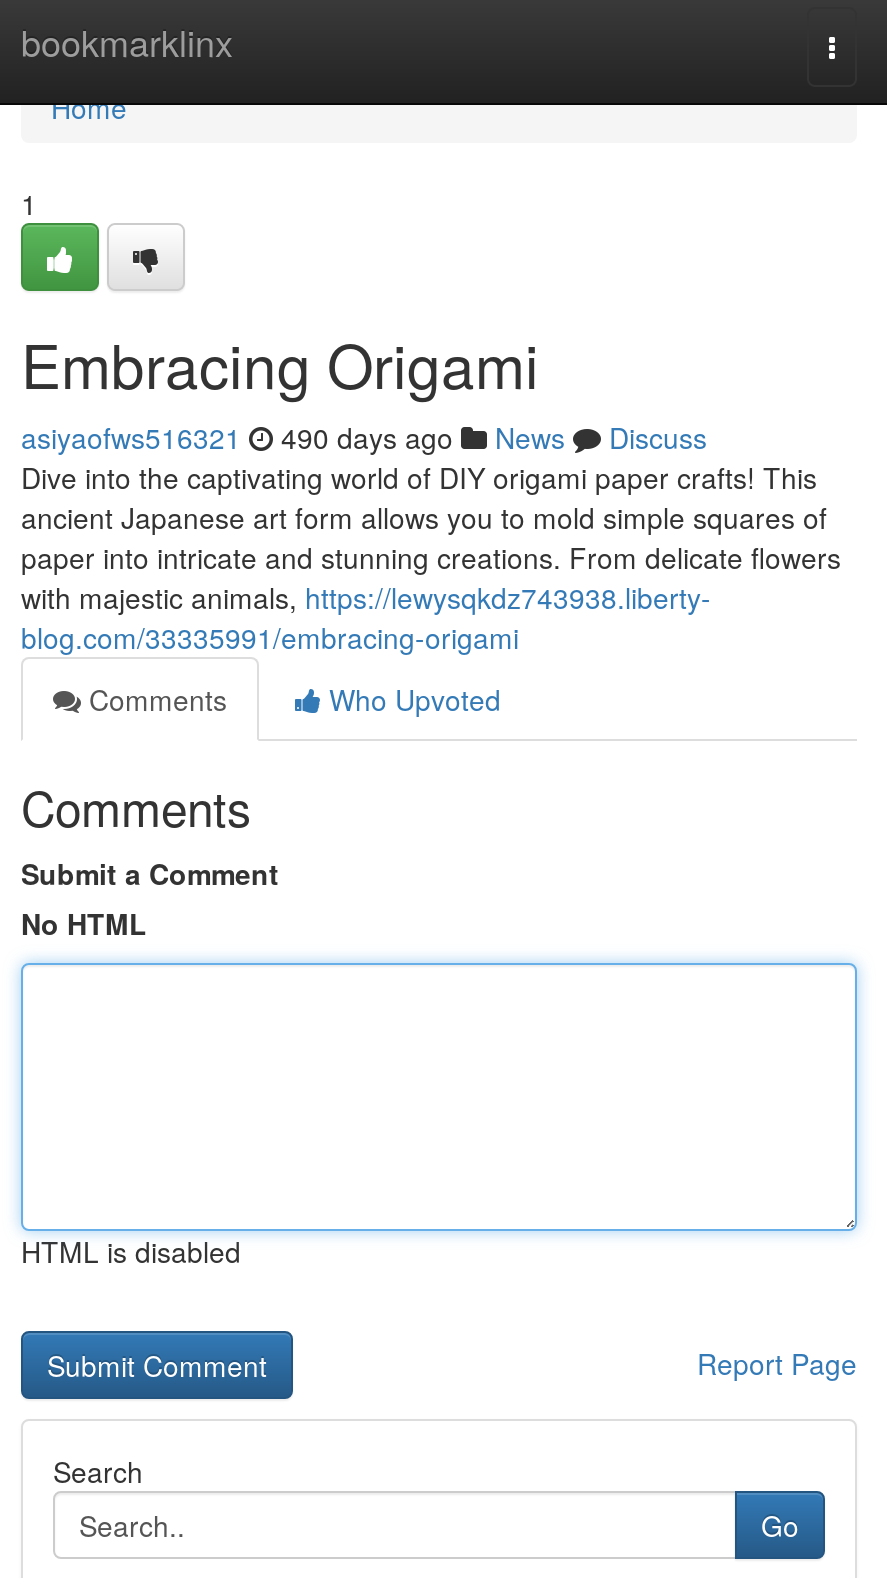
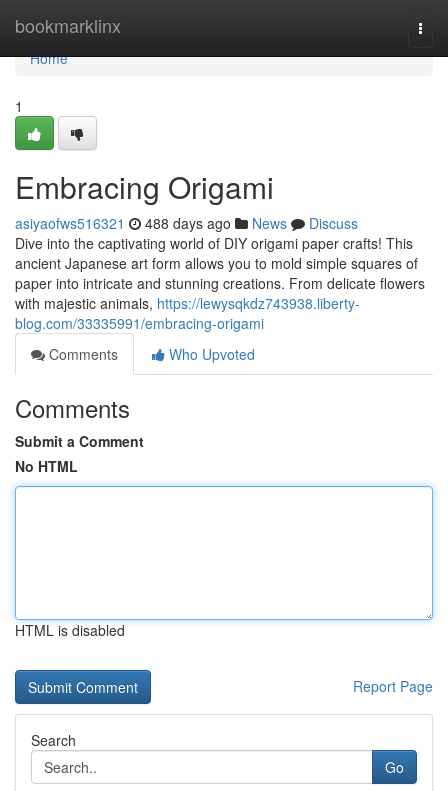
[21,417,707,457] asiyaofws516321 490 days ago News Discuss -> [15,213,358,233] asiyaofws516321 488 days ago News Discuss

